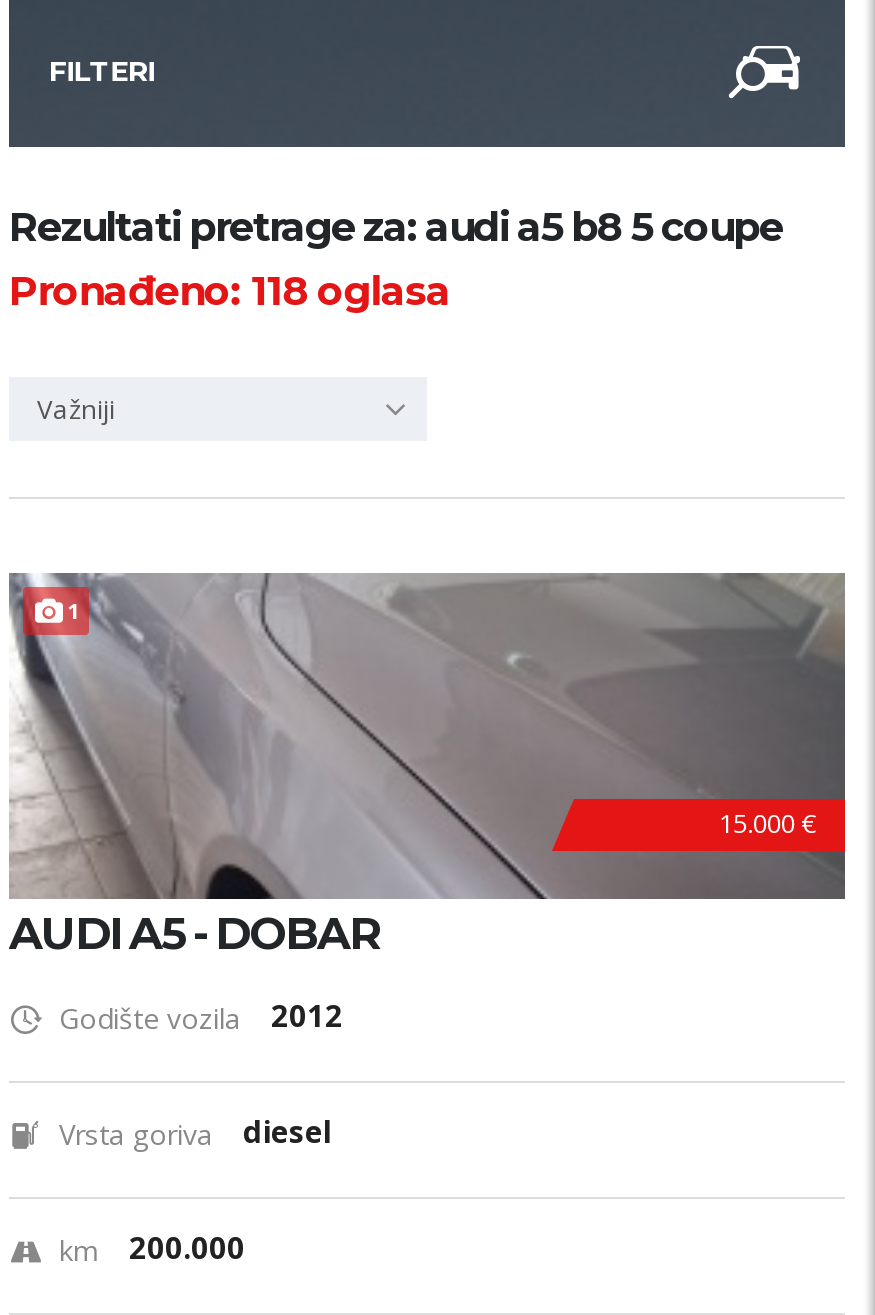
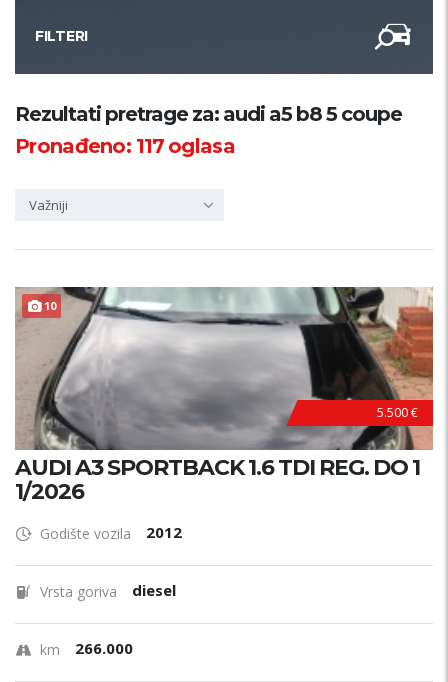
[9,267,451,315] Pronađeno: 118 oglasa -> [15,134,235,158] Pronađeno: 117 oglasa
[11,573,847,845] [image] | 1 -> [15,287,434,447] [image] | 10
[719,805,815,841] 15.000 € -> [377,403,418,421] 5.500 €
[9,907,379,961] AUDI A5 - DOBAR -> [15,454,420,505] AUDI A3 SPORTBACK 1.6 TDI REG. DO 1 | 1/2026
[59,1227,245,1269] km 200.000 -> [40,638,133,659] km 266.000

